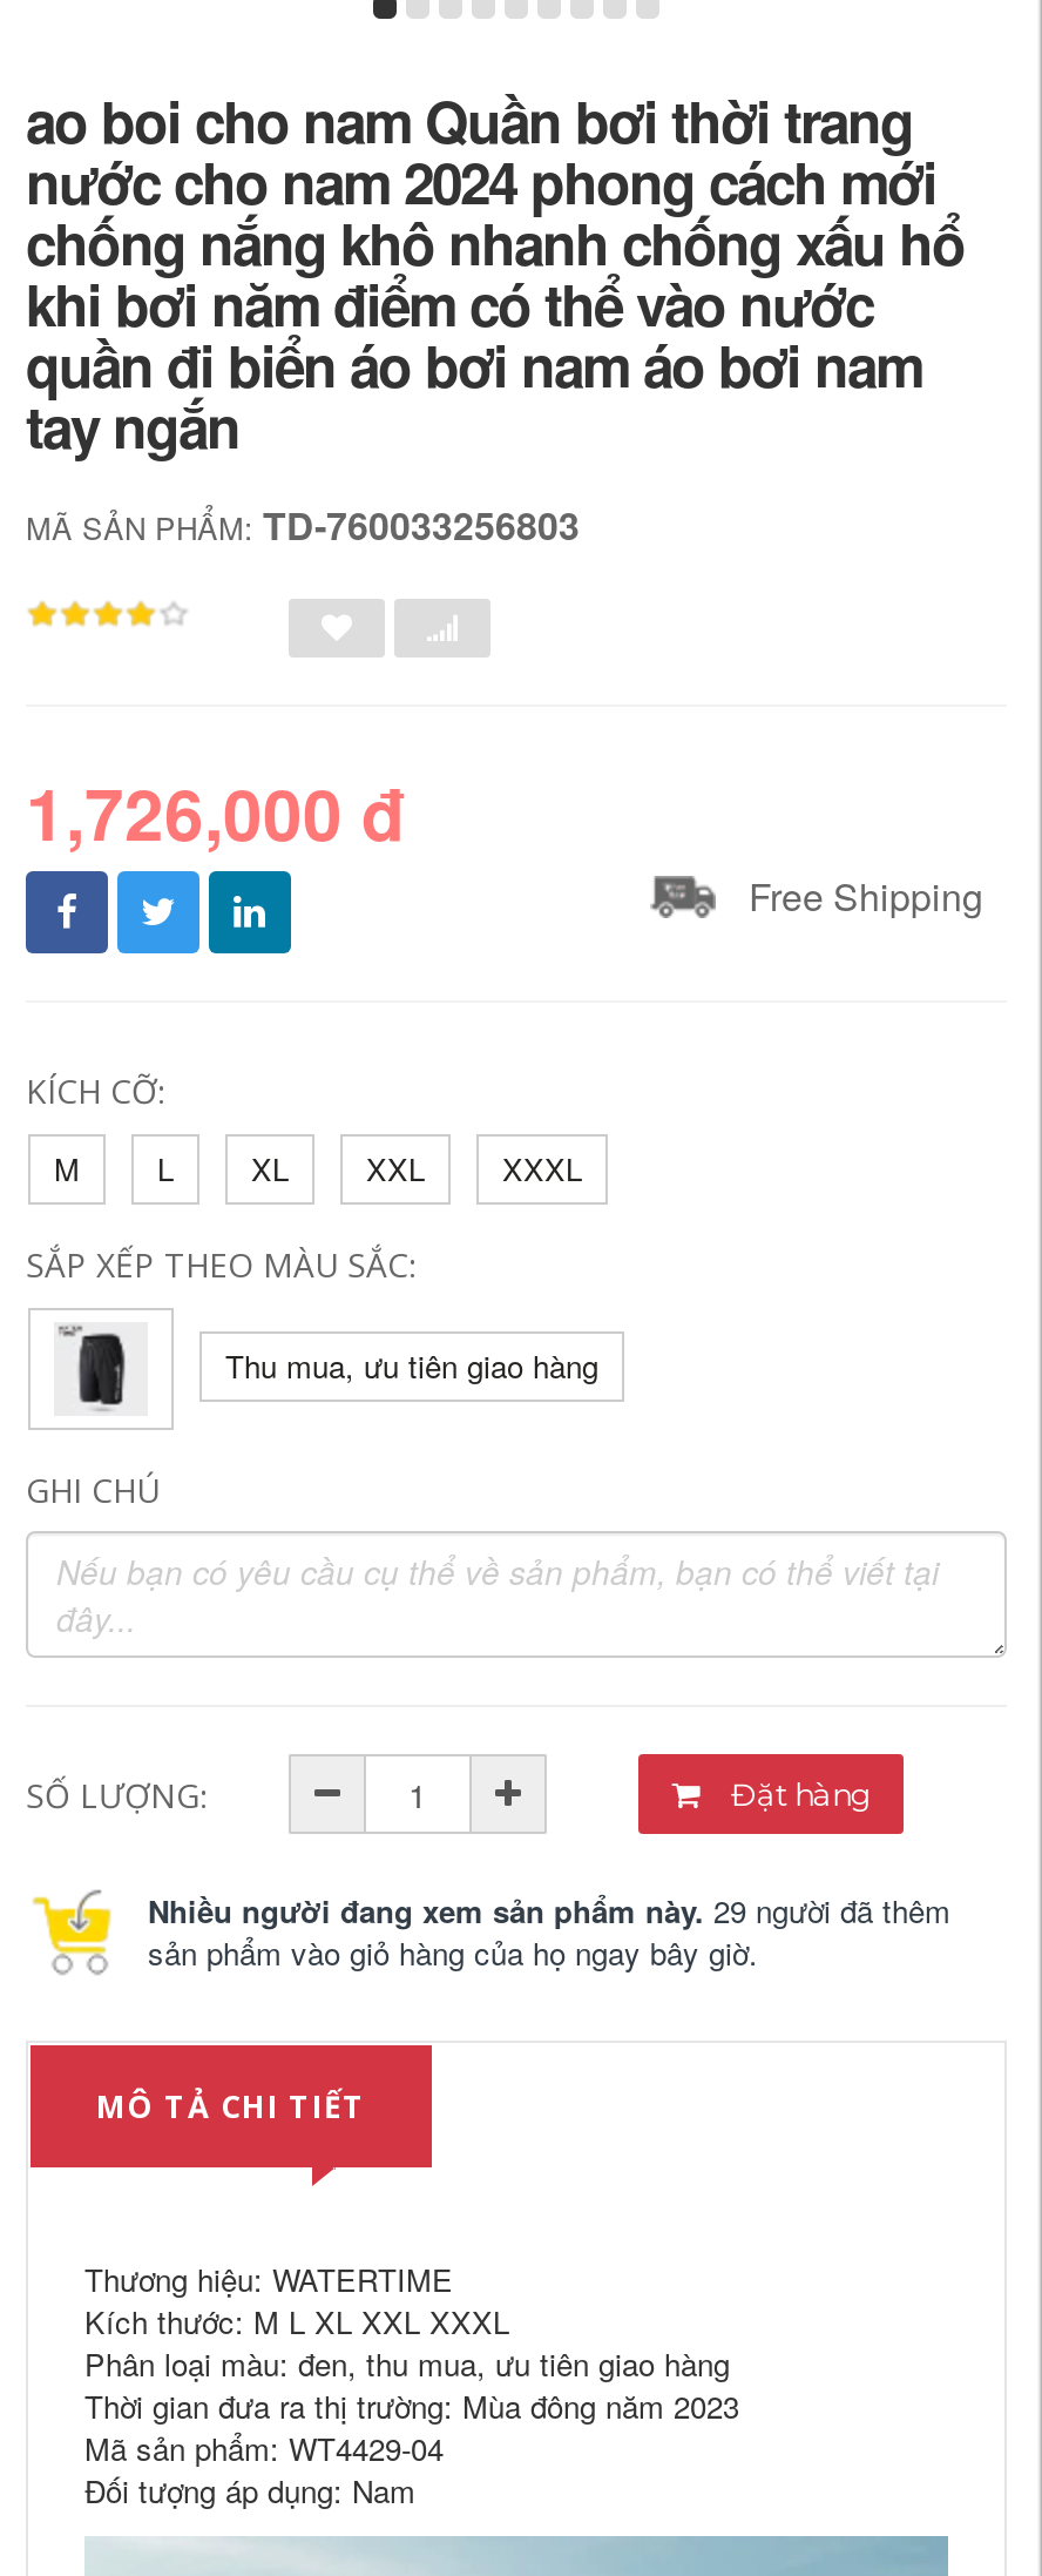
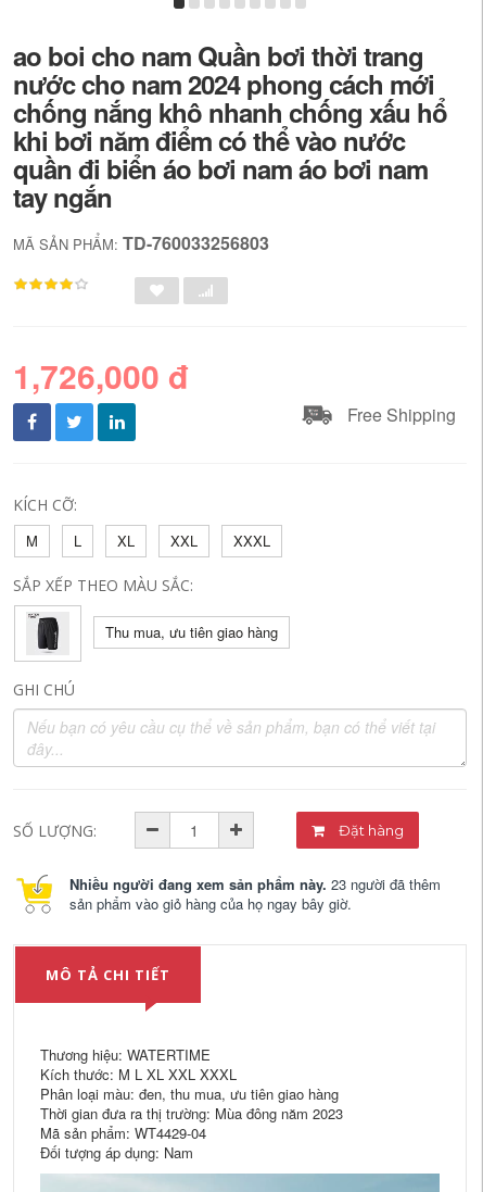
[148,1889,950,1933] Nhiều người đang xem sản phẩm này. 29 người đã thêm -> [69,874,441,895] Nhiều người đang xem sản phẩm này. 23 người đã thêm

